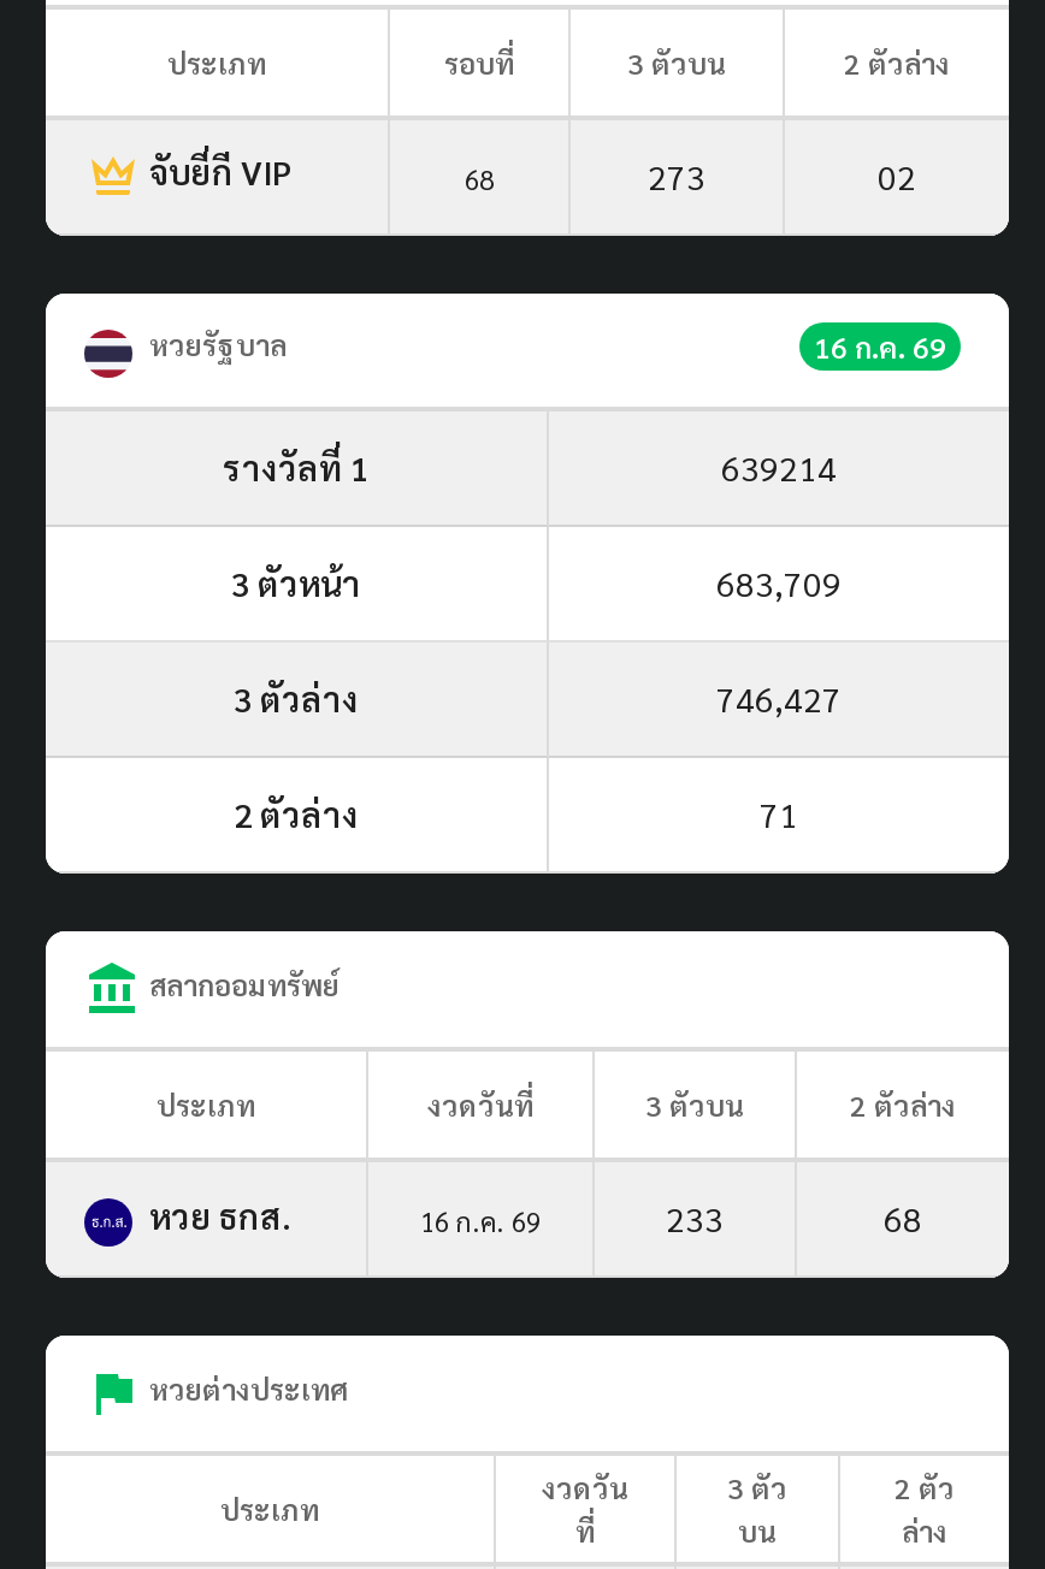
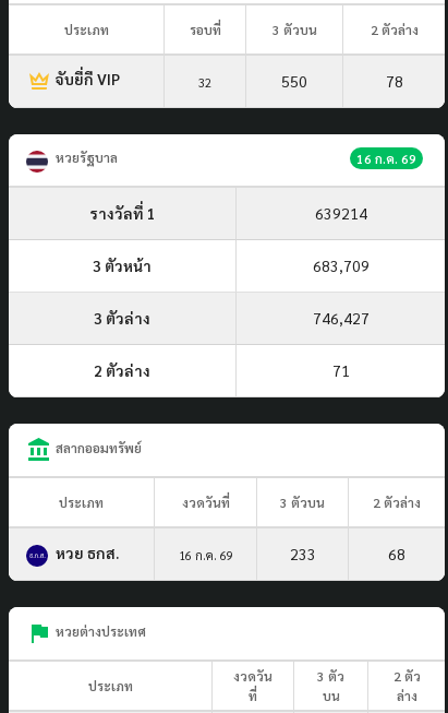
[465,161,494,197] 68 -> [198,74,211,90] 32
[648,154,705,197] 273 -> [281,71,307,90] 550
[878,154,916,197] 02 -> [385,71,403,90] 78

